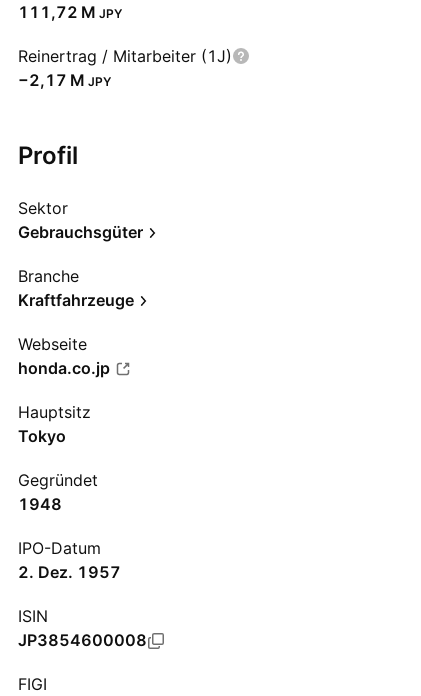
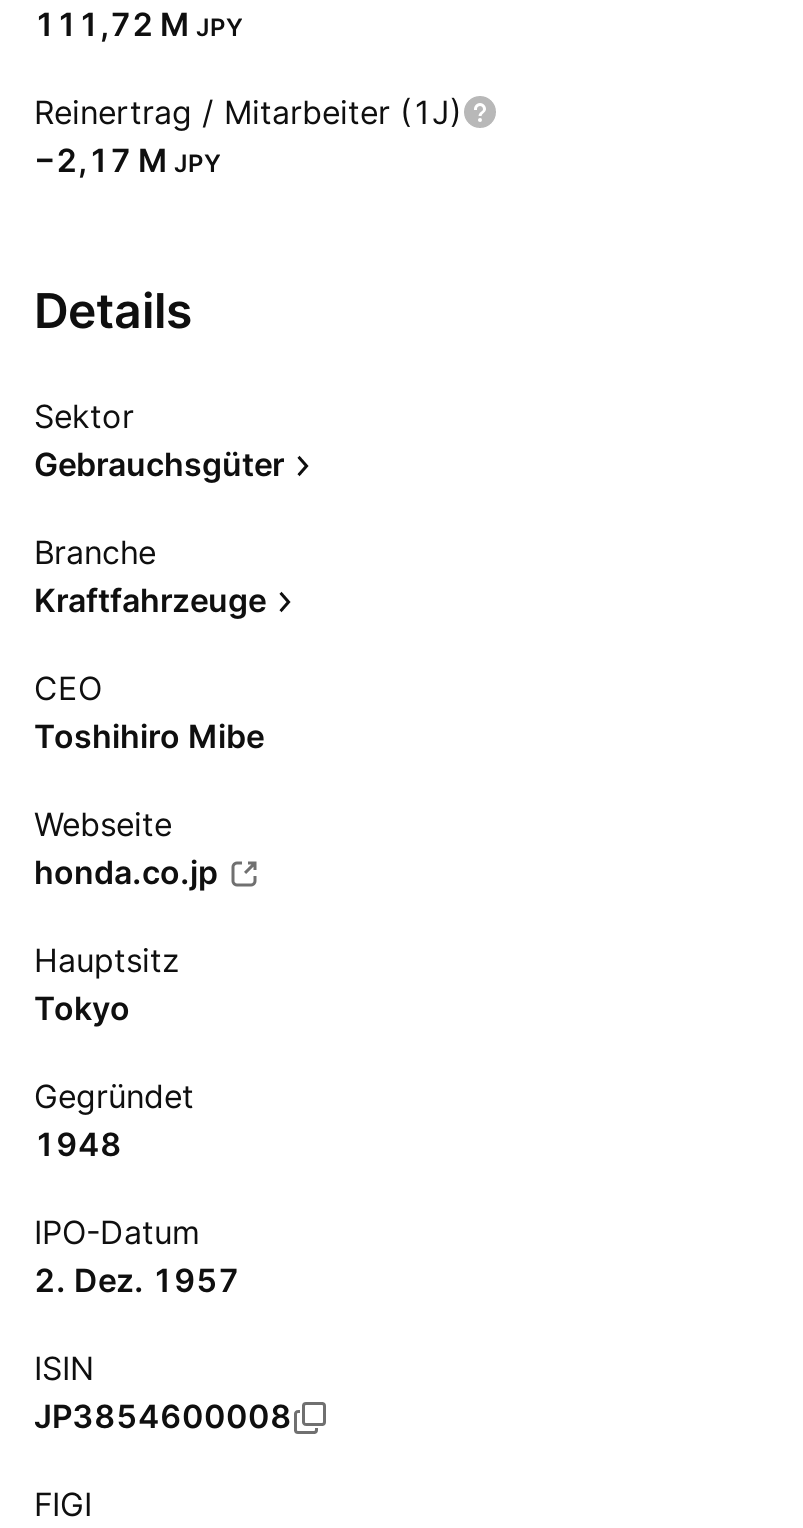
[18,141,78,170] Profil -> [34,282,192,340] Details
none -> [34,668,264,756] CEO | Toshihiro Mibe

